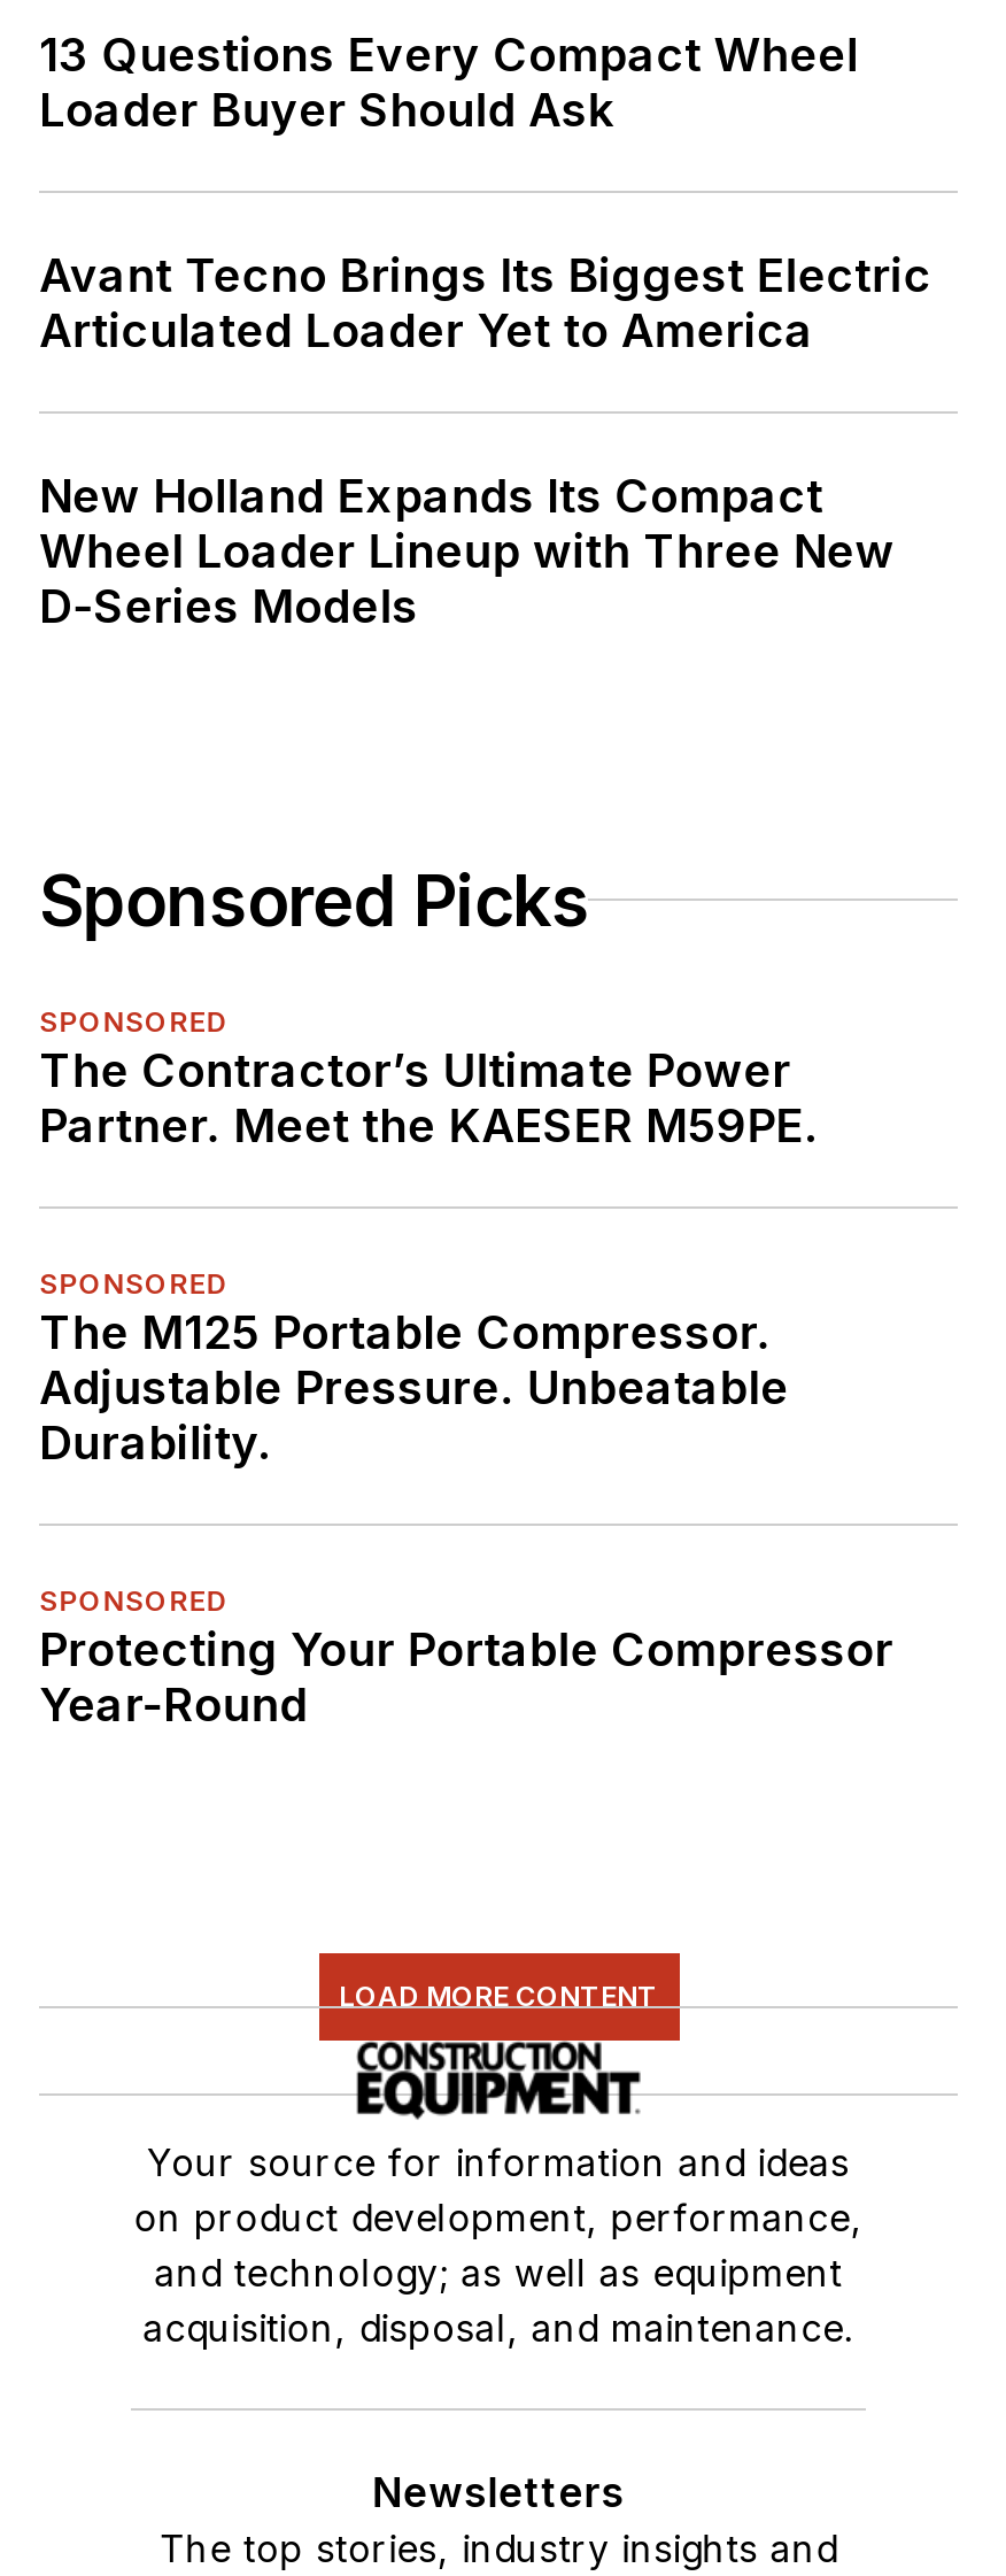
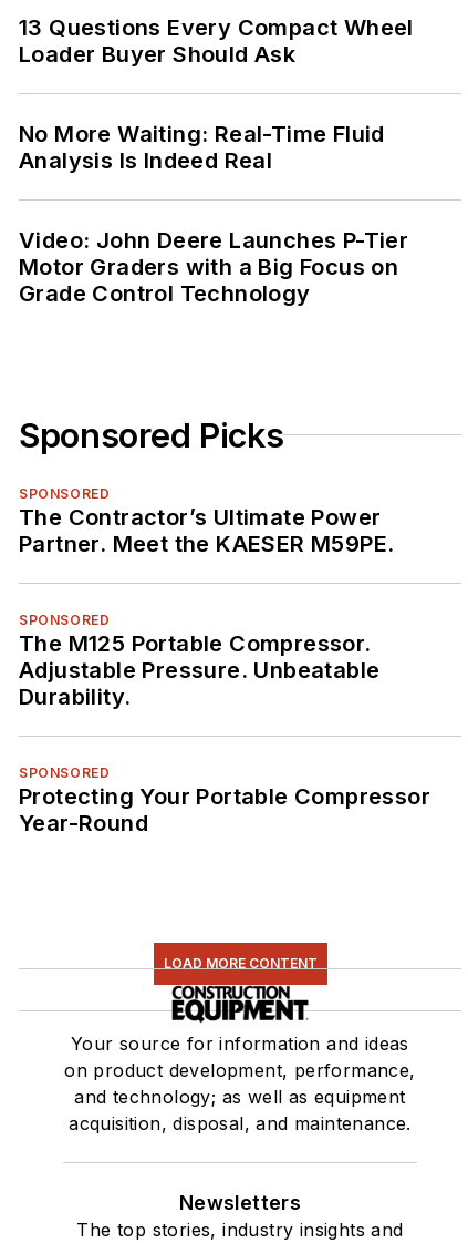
[39,247,932,358] Avant Tecno Brings Its Biggest Electric | Articulated Loader Yet to America -> [19,120,387,173] No More Waiting: Real-Time Fluid | Analysis Is Indeed Real
[39,468,895,633] New Holland Expands Its Compact | Wheel Loader Lineup with Three New | D-Series Models -> [19,227,411,306] Video: John Deere Launches P-Tier | Motor Graders with a Big Focus on | Grade Control Technology

